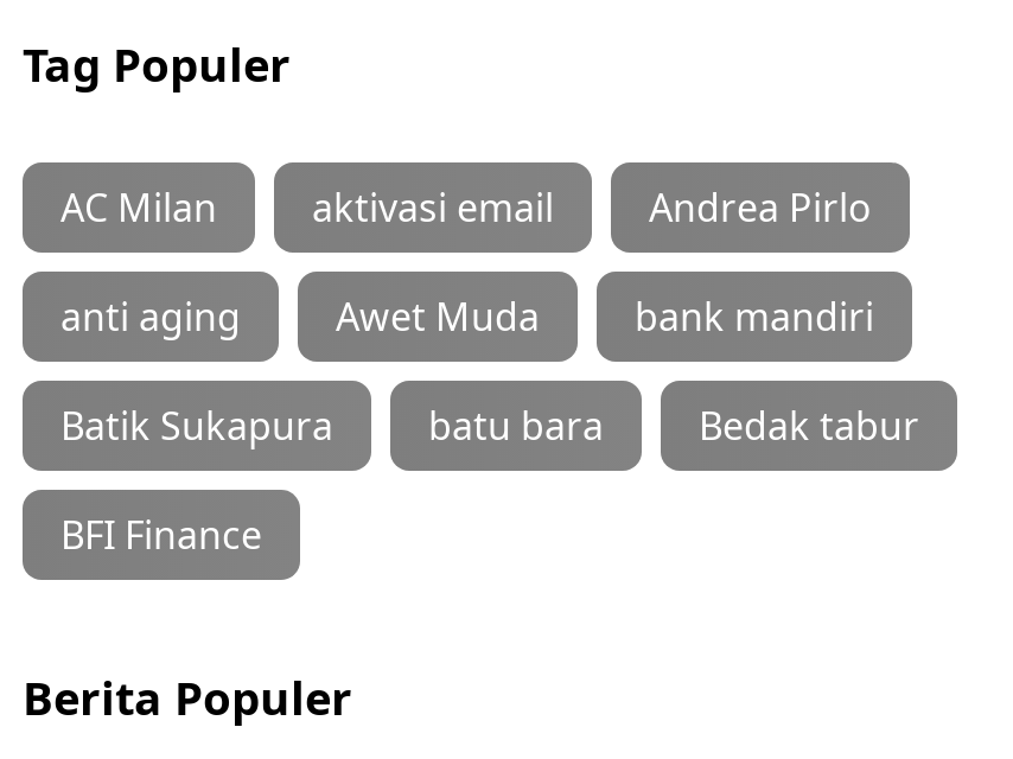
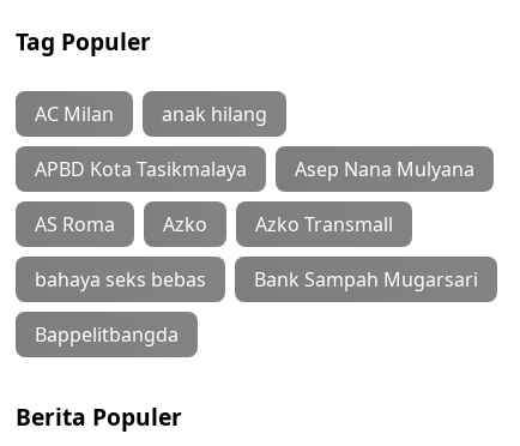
[60,180,919,560] aktivasi email | Andrea Pirlo | anti aging | Awet Muda | bank mandiri | Batik Sukapura | batu bara | Bedak tabur | BFI Finance -> [35,100,478,347] anak hilang | APBD Kota Tasikmalaya | Asep Nana Mulyana | AS Roma | Azko | Azko Transmall | bahaya seks bebas | Bank Sampah Mugarsari | Bappelitbangda

